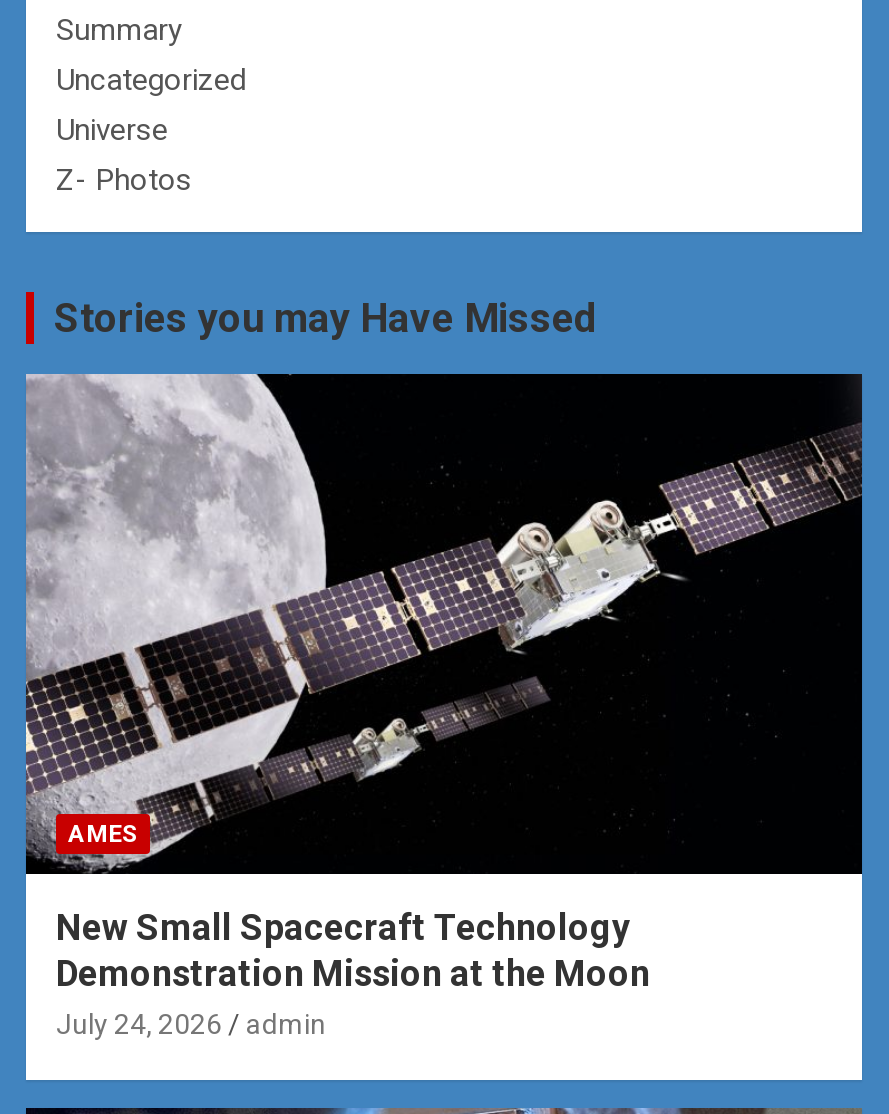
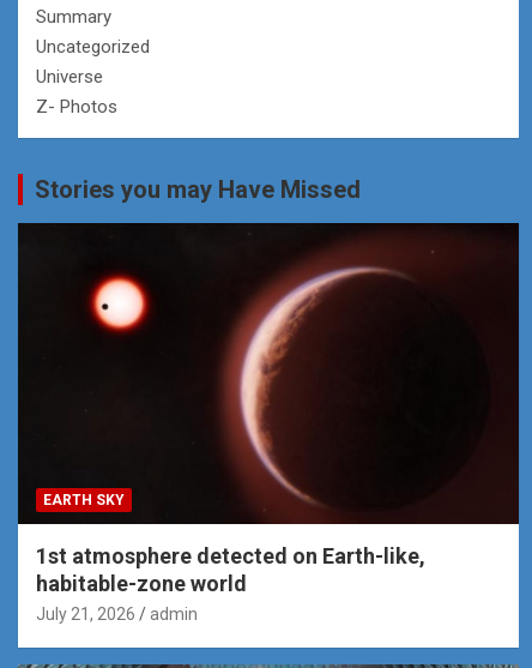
[24,372,860,874] [image] | AMES -> [17,222,518,524] [image] | EARTH SKY
[56,907,650,1041] New Small Spacecraft Technology | Demonstration Mission at the Moon | July 24, 2026 -> [36,544,425,624] 1st atmosphere detected on Earth-like, | habitable-zone world | July 21, 2026

